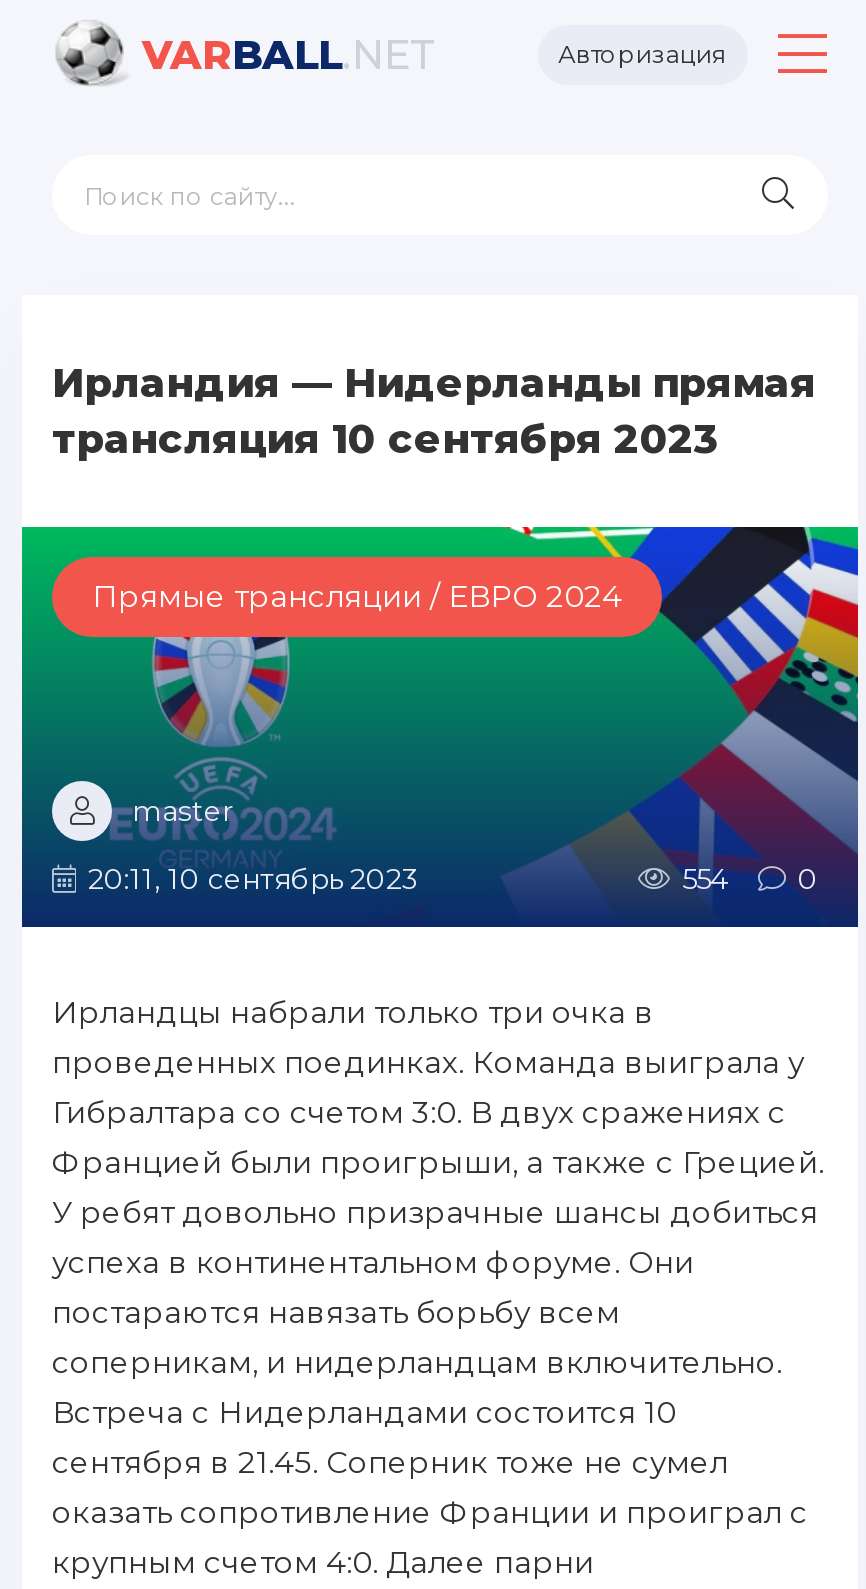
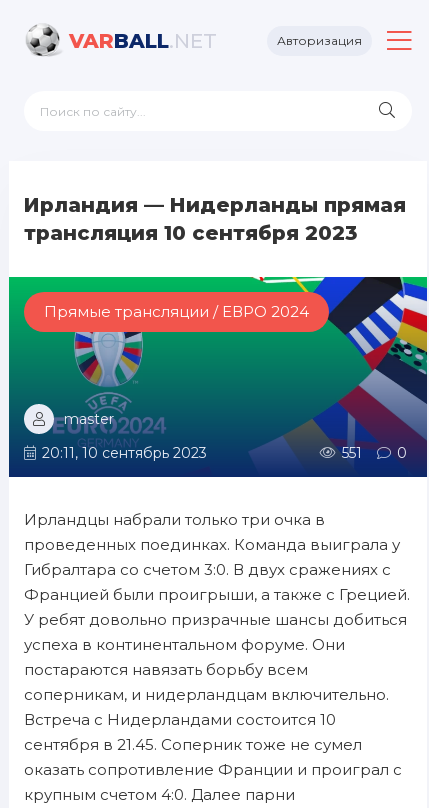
[682,861,728,897] 554 -> [342,444,362,462] 551

